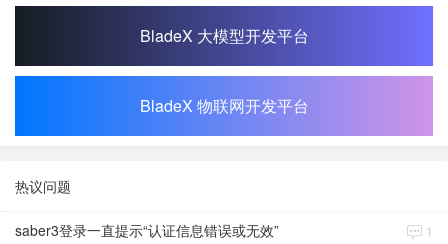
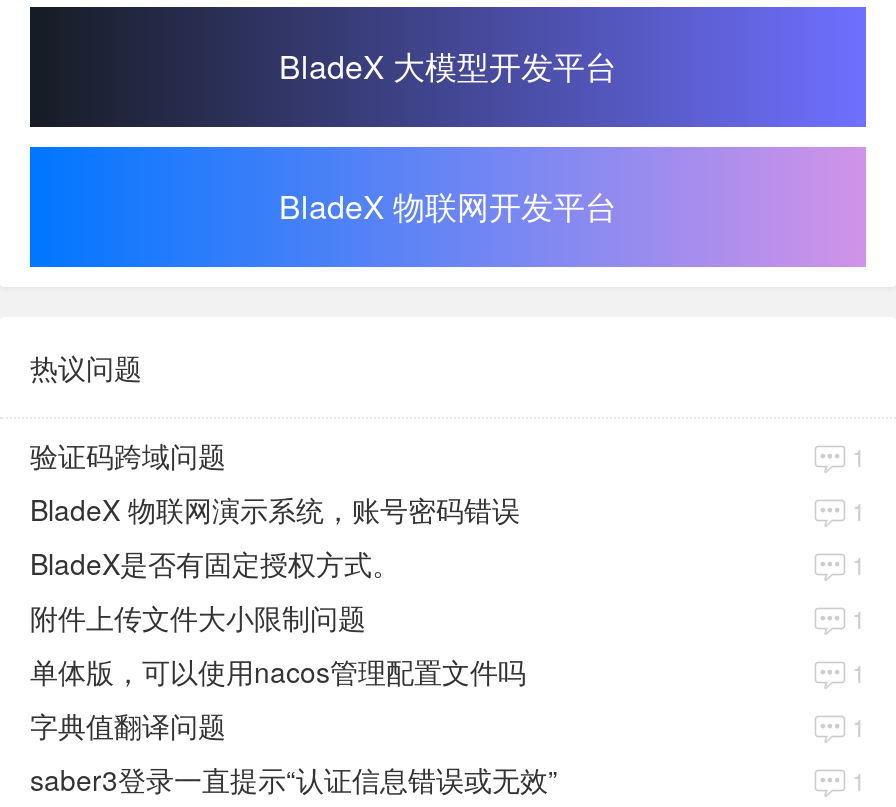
none -> [30,434,866,744] 验证码跨域问题 | 1 | BladeX 物联网演示系统，账号密码错误 | 1 | BladeX是否有固定授权方式。 | 1 | 附件上传文件大小限制问题 | 1 | 单体版，可以使用nacos管理配置文件吗 | 1 | 字典值翻译问题 | 1

